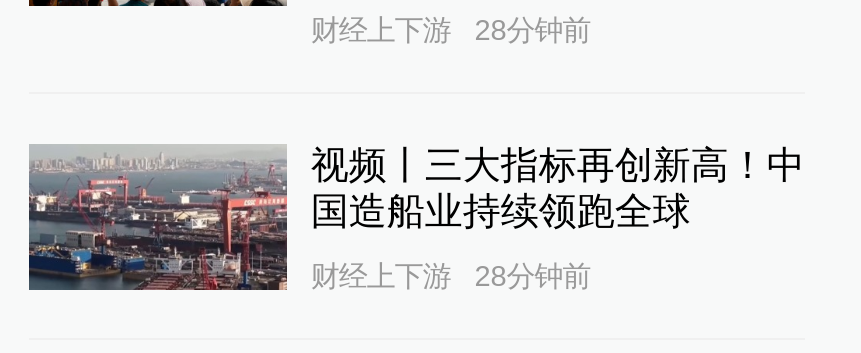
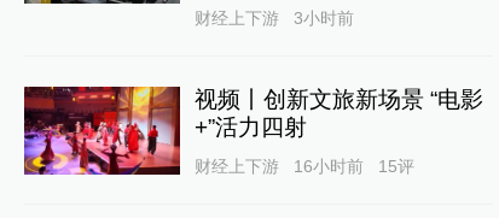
[311,14,591,46] 财经上下游 28分钟前 -> [194,8,354,28] 财经上下游 3小时前
[27,143,805,292] [image] | 视频丨三大指标再创新高！中 | 国造船业持续领跑全球 -> [23,86,483,176] [image] | 视频丨创新文旅新场景 “电影 | +”活力四射
[475,259,591,291] 28分钟前 -> [293,156,414,175] 16小时前 | 15评

